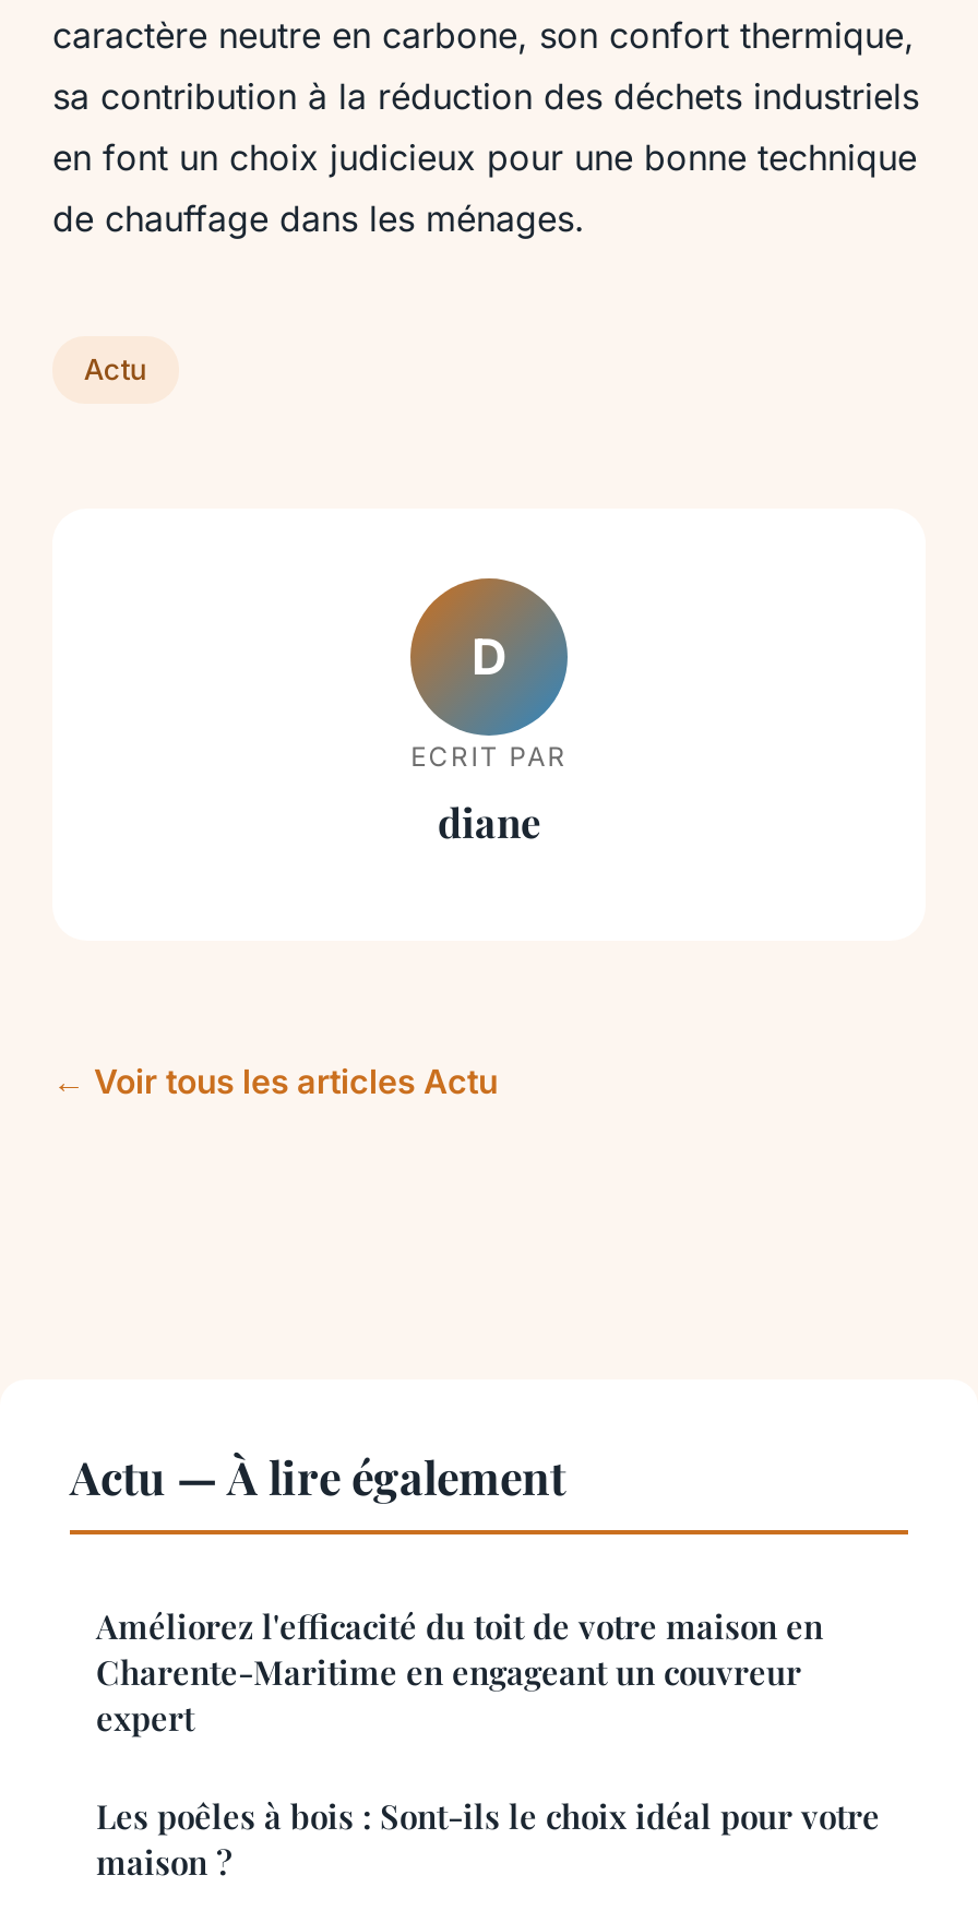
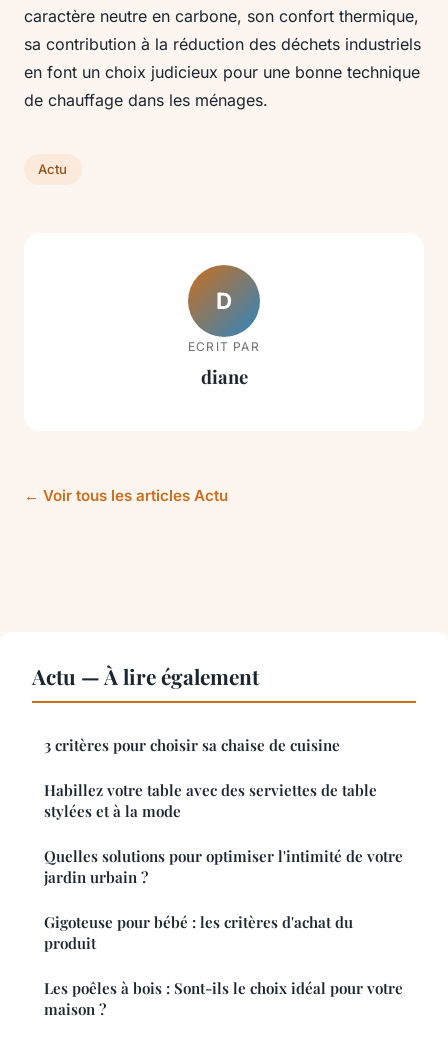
[96,1603,823,1739] Améliorez l'efficacité du toit de votre maison en | Charente-Maritime en engageant un couvreur | expert -> [44,734,403,952] 3 critères pour choisir sa chaise de cuisine | Habillez votre table avec des serviettes de table | stylées et à la mode | Quelles solutions pour optimiser l'intimité de votre | jardin urbain ? | Gigoteuse pour bébé : les critères d'achat du | produit

